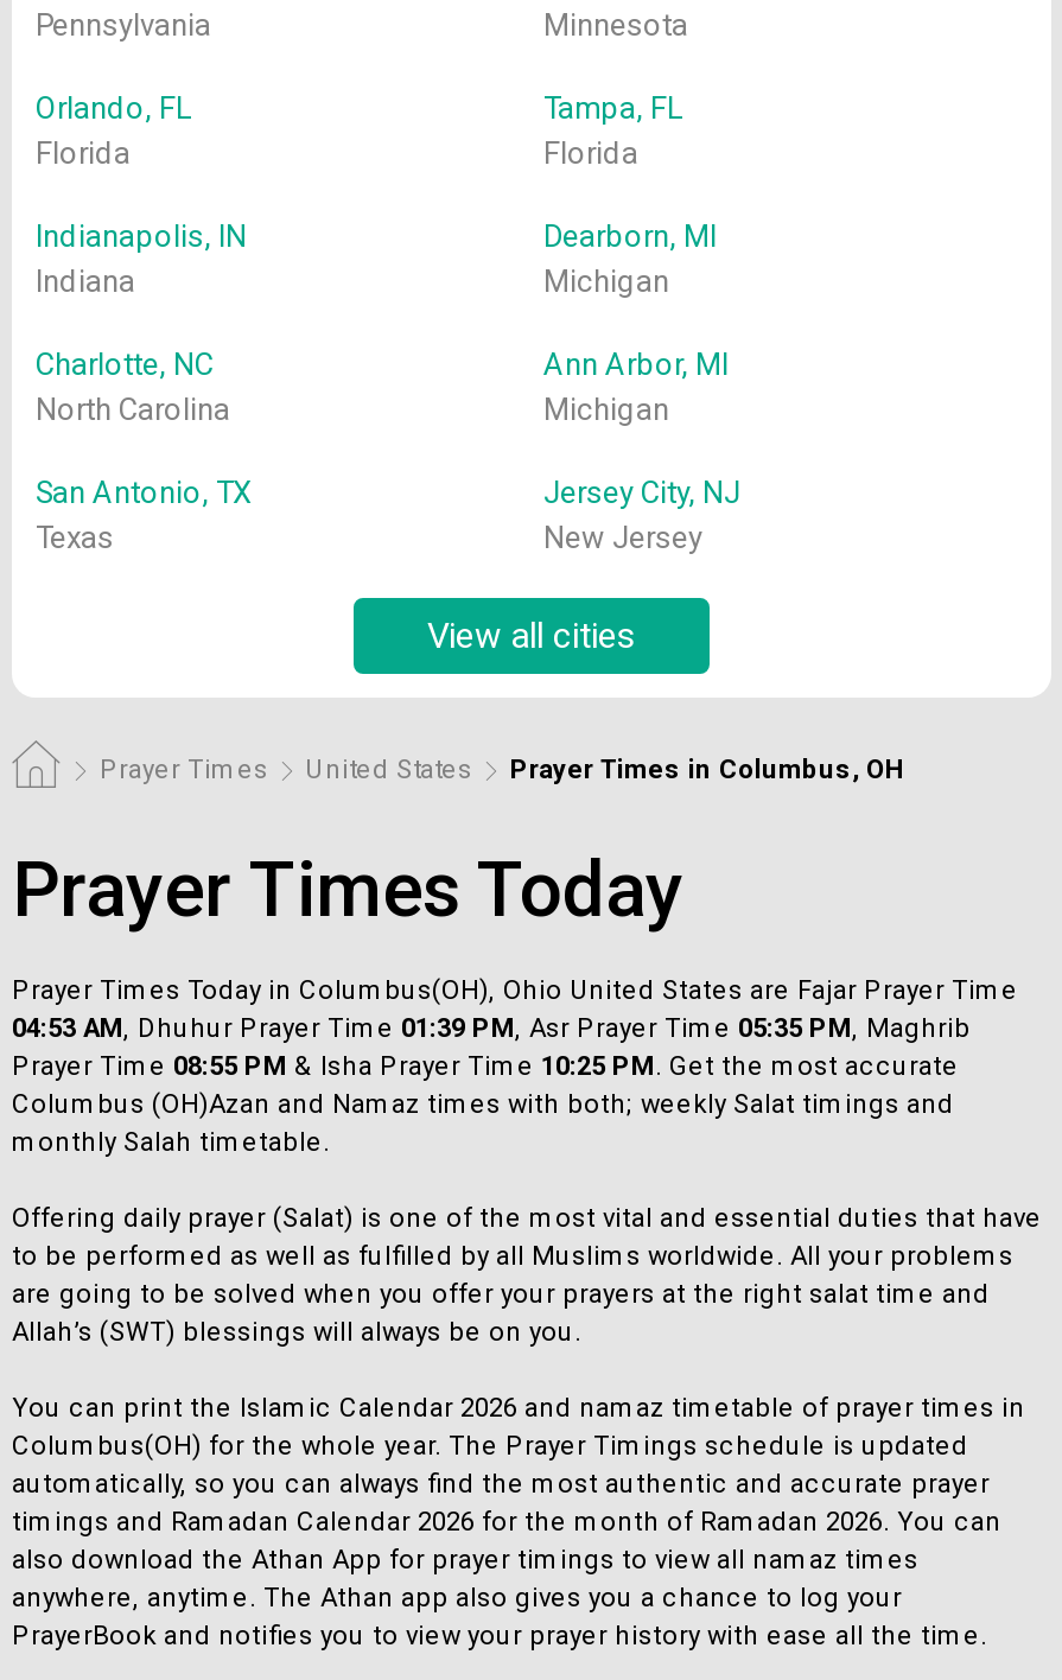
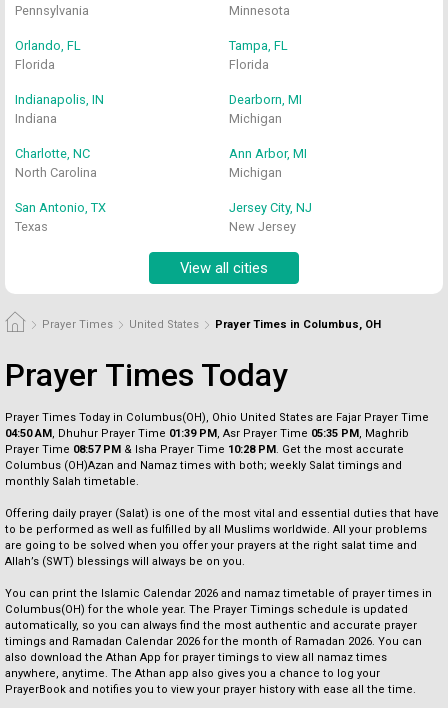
[12,1013,971,1044] 04:53 AM, Dhuhur Prayer Time 01:39 PM, Asr Prayer Time 05:35 PM, Maghrib -> [5,427,409,440] 04:50 AM, Dhuhur Prayer Time 01:39 PM, Asr Prayer Time 05:35 PM, Maghrib
[12,1051,959,1082] Prayer Time 08:55 PM & Isha Prayer Time 10:25 PM. Get the most accurate -> [5,443,404,456] Prayer Time 08:57 PM & Isha Prayer Time 10:28 PM. Get the most accurate

